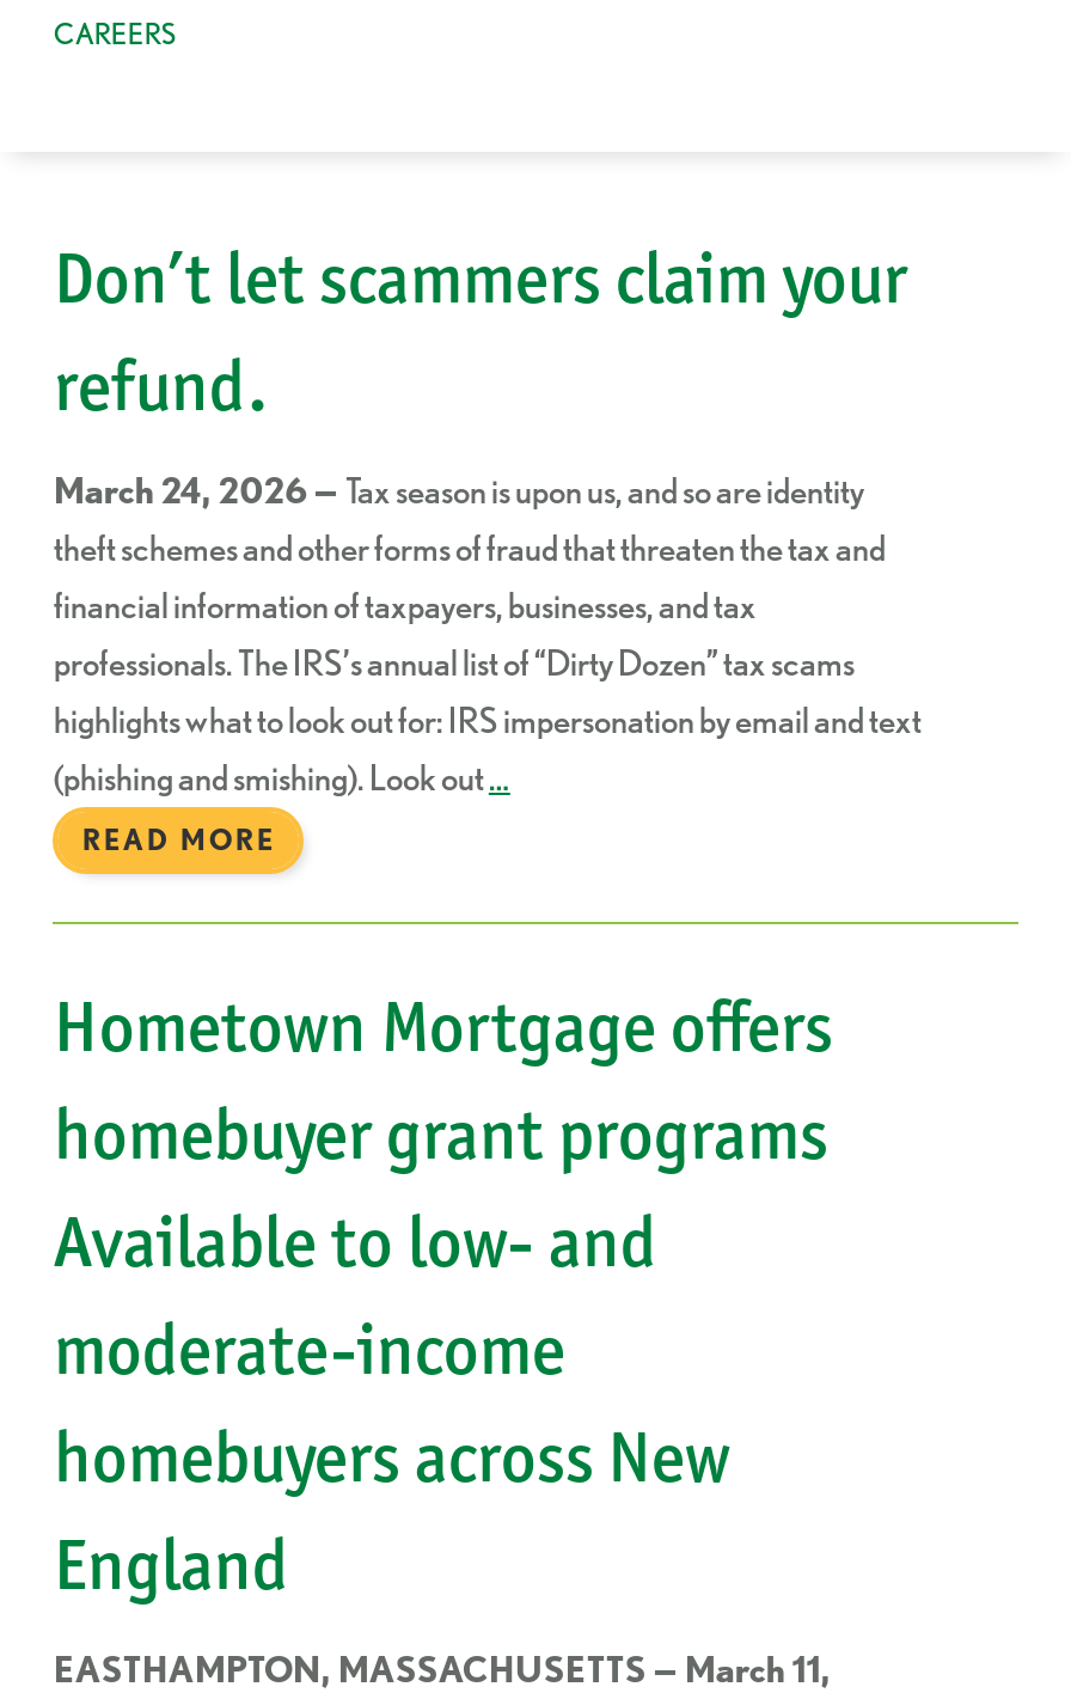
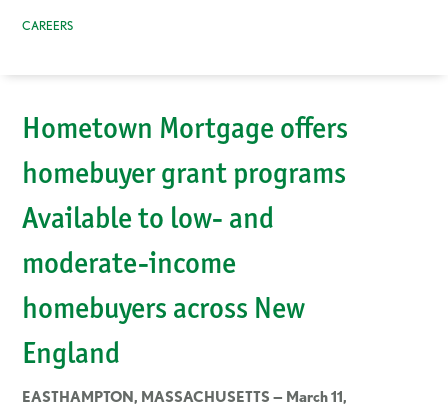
[54,233,921,858] Don’t let scammers claim your | refund. | March 24, 2026 — Tax season is upon us, and so are identity | theft schemes and other forms of fraud that threaten the tax and | financial information of taxpayers, businesses, and tax | professionals. The IRS’s annual list of “Dirty Dozen” tax scams | highlights what to look out for: IRS impersonation by email and text | (phishing and smishing). Look out… | READ MORE -> none

